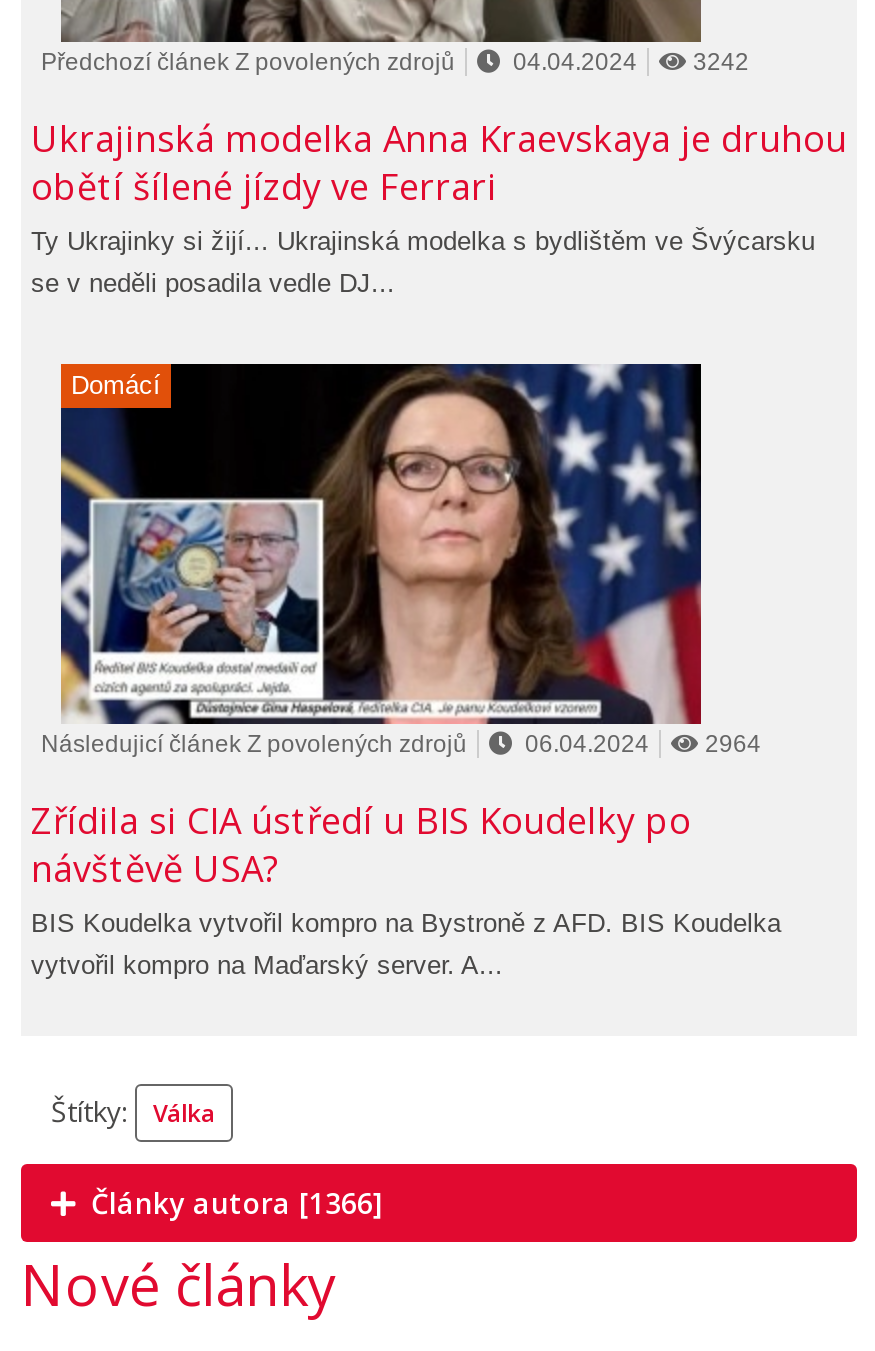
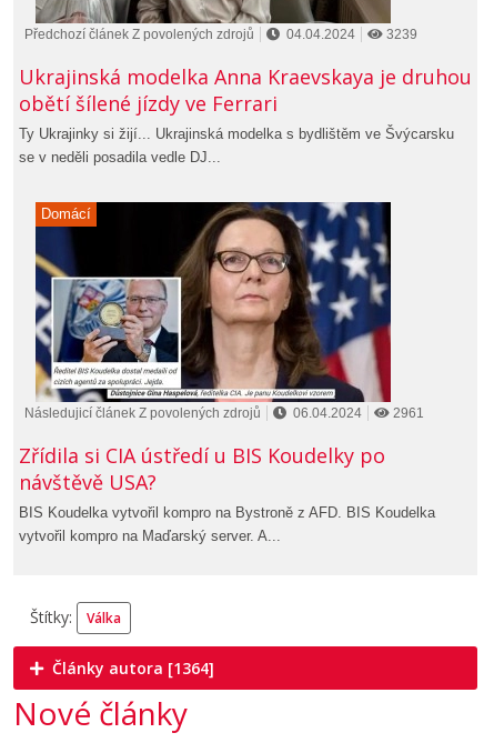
[41,48,749,76] Předchozí článek Z povolených zdrojů 04.04.2024 3242 -> [24,27,417,42] Předchozí článek Z povolených zdrojů 04.04.2024 3239
[41,730,761,758] Následujicí článek Z povolených zdrojů 06.04.2024 2964 -> [24,405,424,421] Následujicí článek Z povolených zdrojů 06.04.2024 2961
[91,1184,383,1222] Články autora [1366] -> [52,658,214,679] Články autora [1364]

